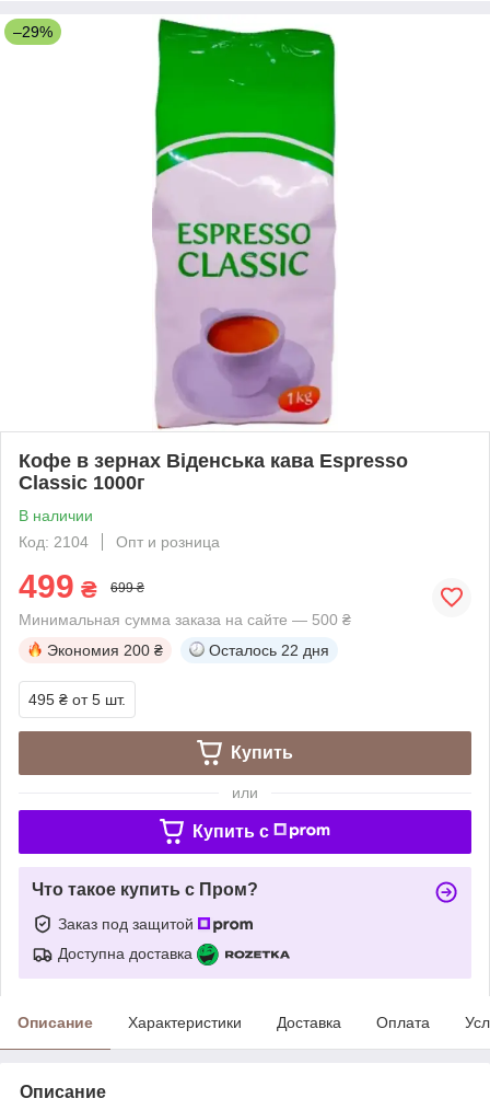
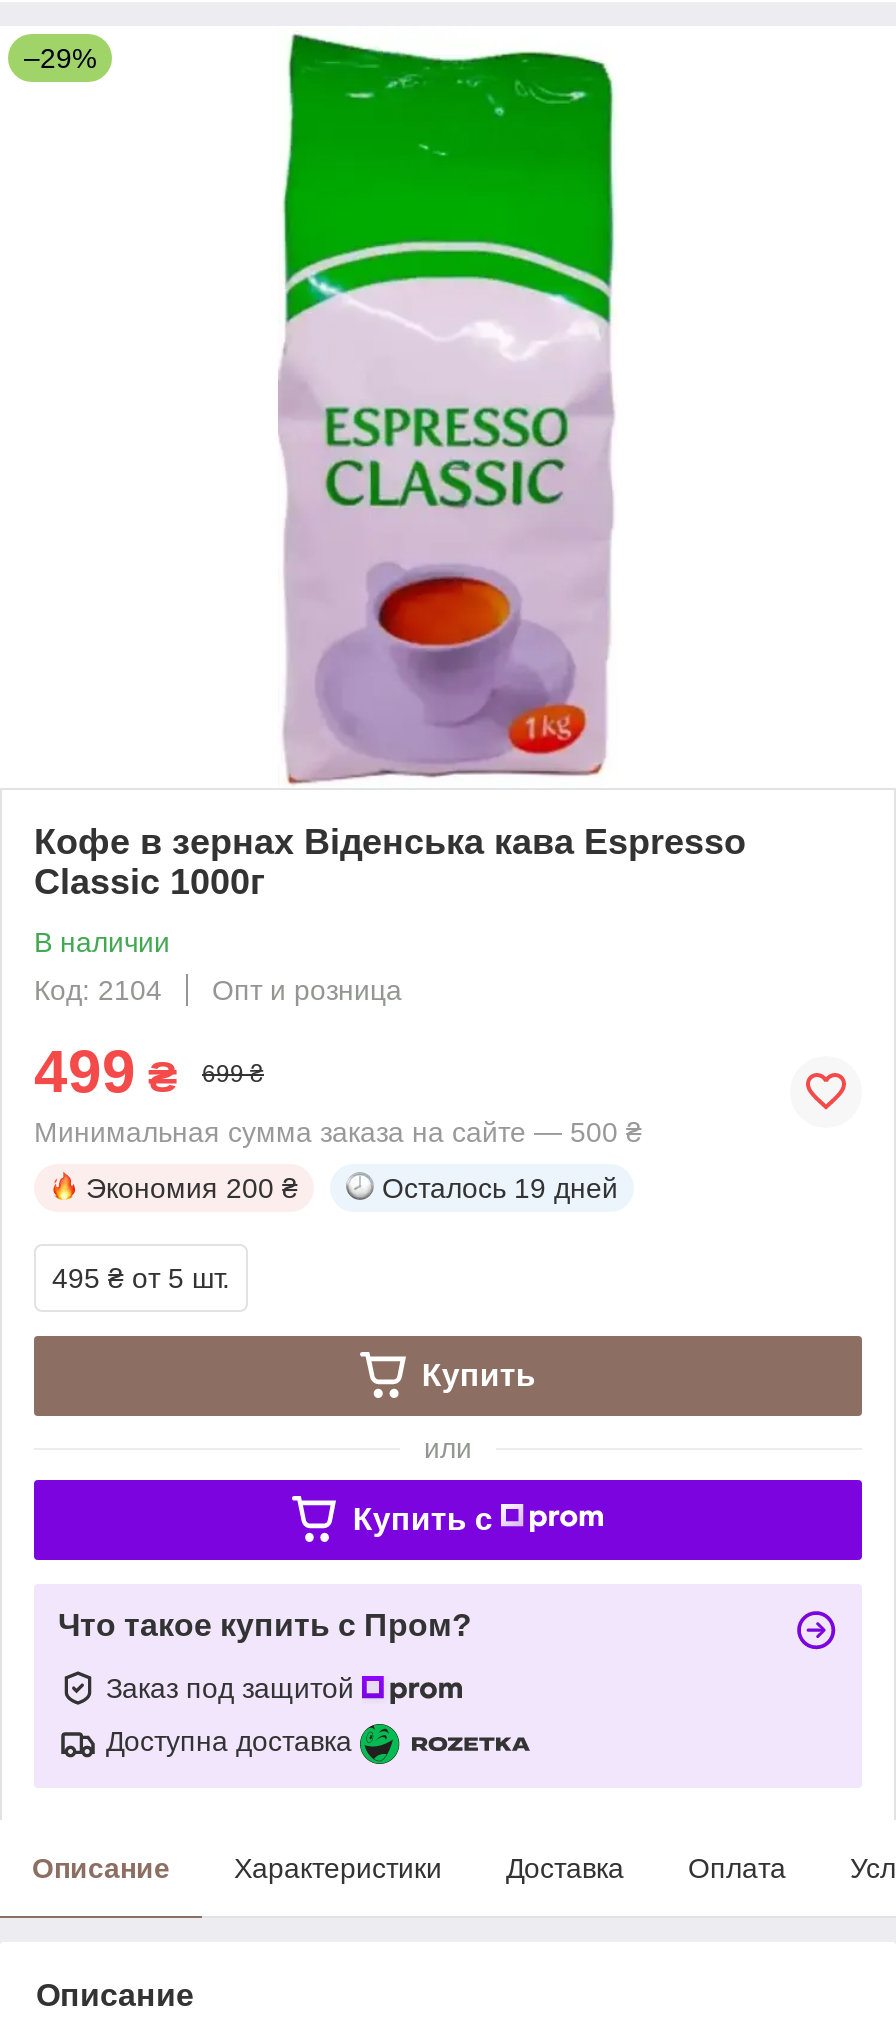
[209,641,329,659] Осталось 22 дня -> [382,1172,618,1204] Осталось 19 дней

